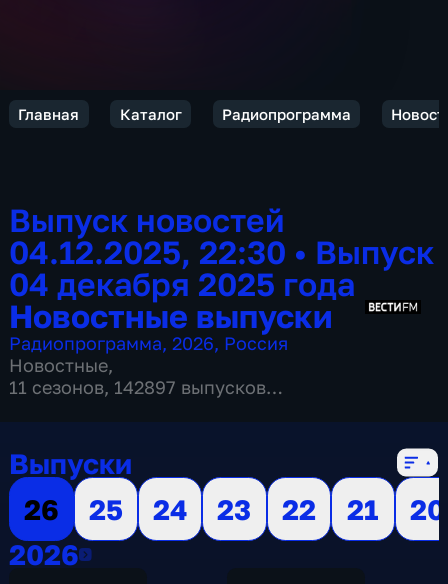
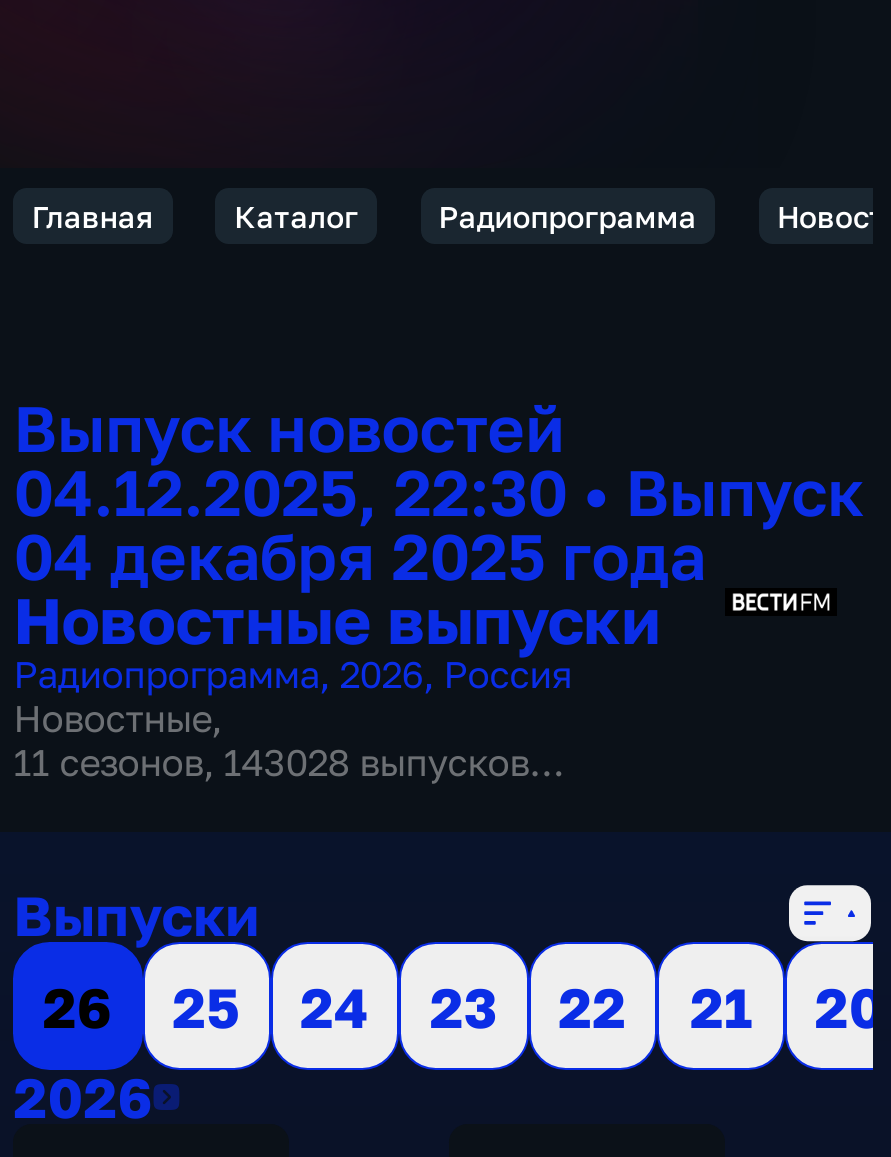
[9,376,266,398] 11 сезонов, 142897 выпусков -> [13,740,529,784] 11 сезонов, 143028 выпусков

